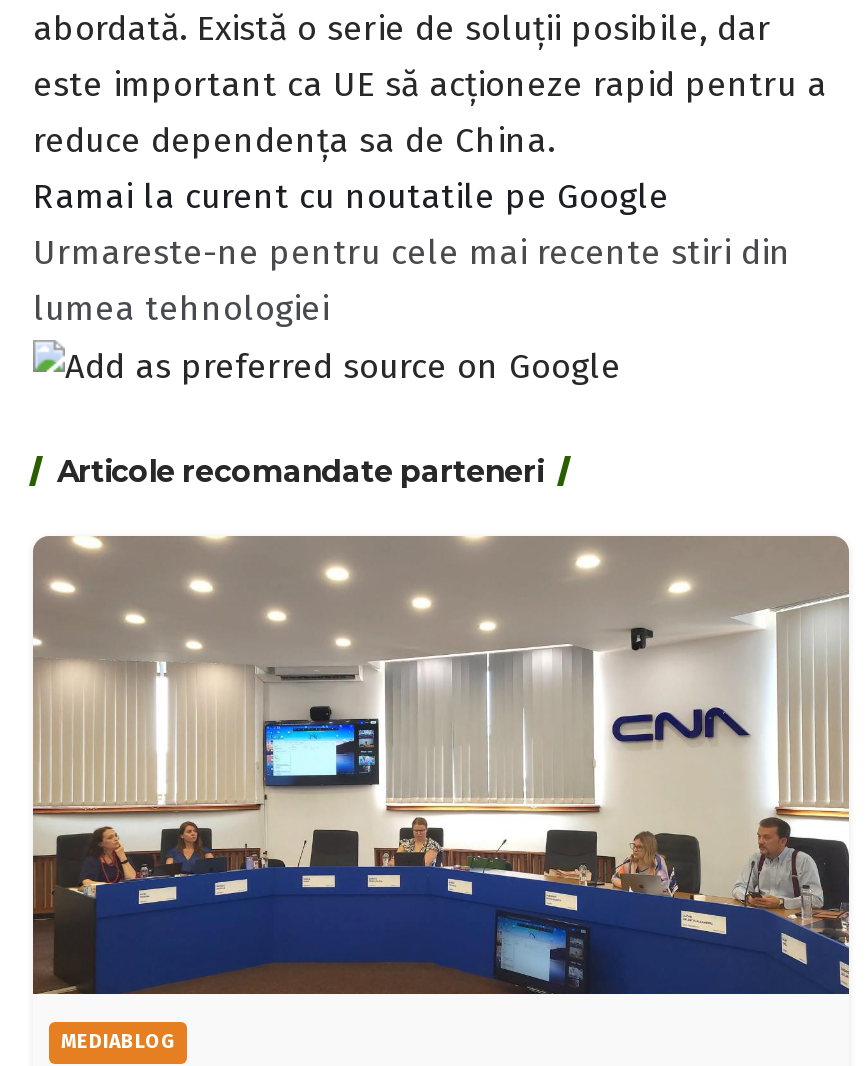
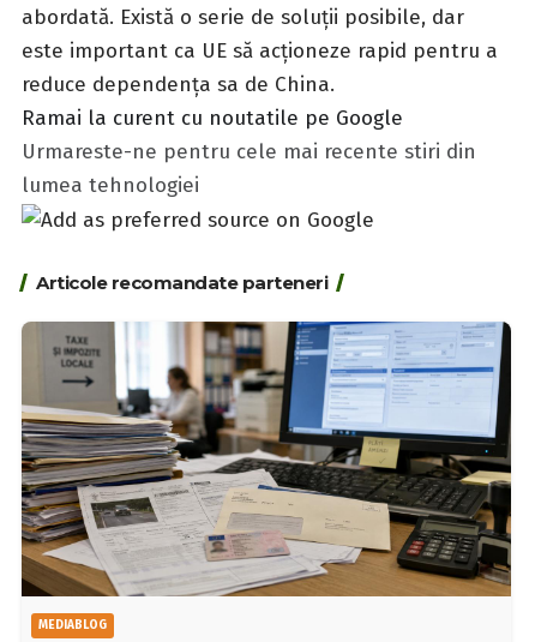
[31,534,851,998] [image] -> [20,320,512,598] [image]

